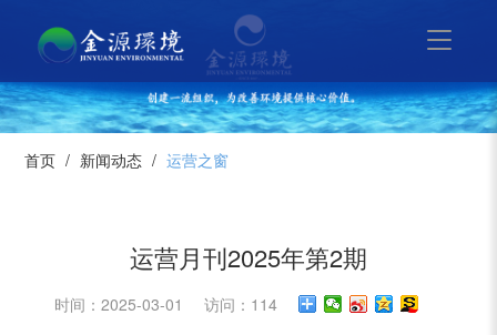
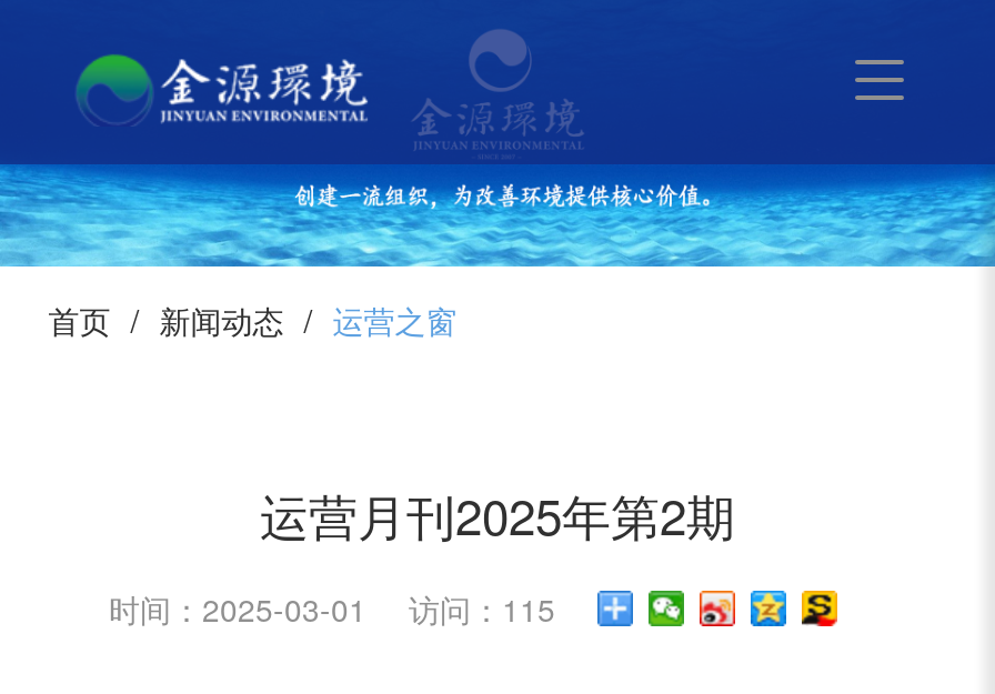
[54,292,277,314] 时间：2025-03-01 访问：114 -> [109,585,555,630] 时间：2025-03-01 访问：115

